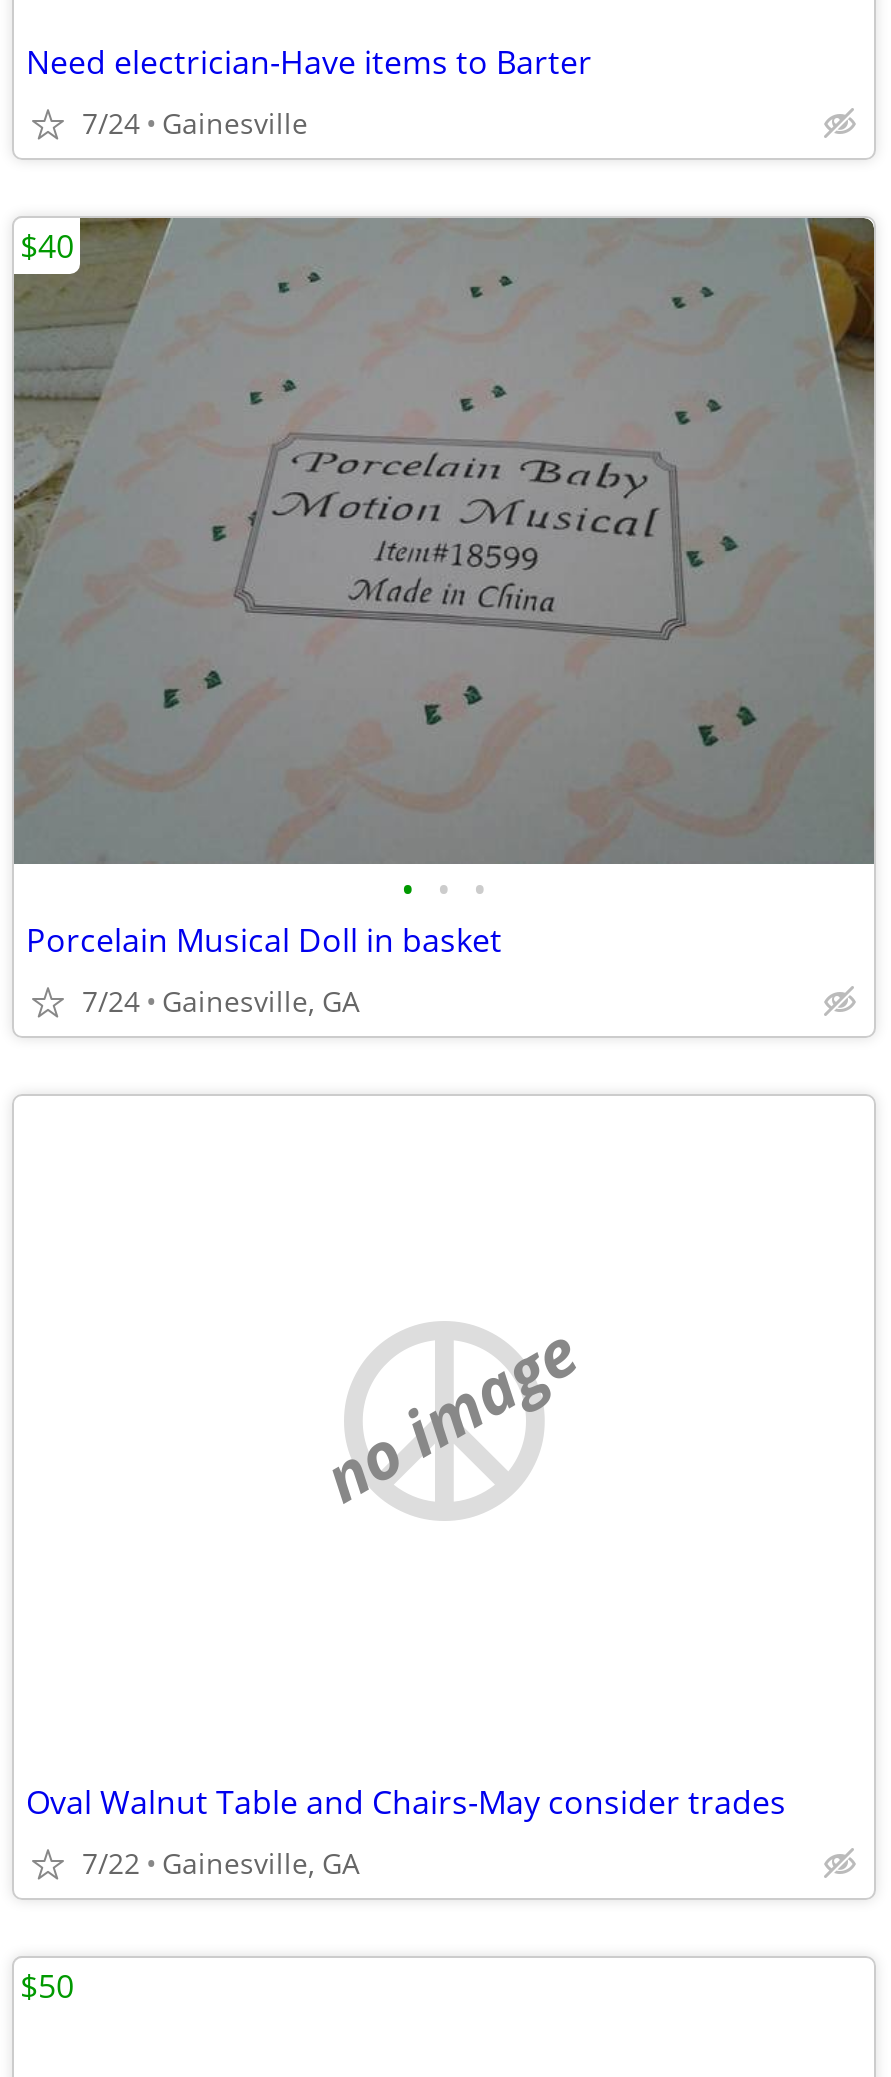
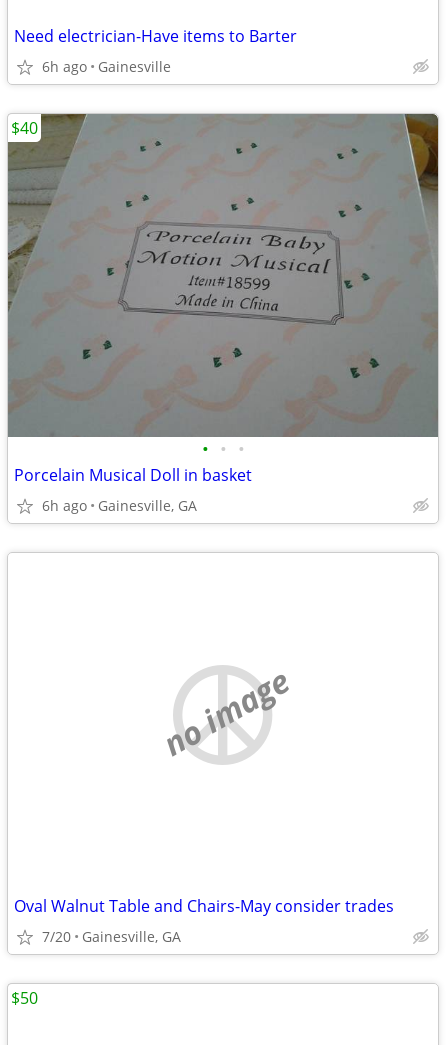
[82,104,308,142] 7/24 Gainesville -> [42,57,171,76] 6h ago Gainesville
[82,982,360,1020] 7/24 Gainesville, GA -> [42,496,197,515] 6h ago Gainesville, GA
[82,1844,360,1882] 7/22 Gainesville, GA -> [42,927,181,946] 7/20 Gainesville, GA

